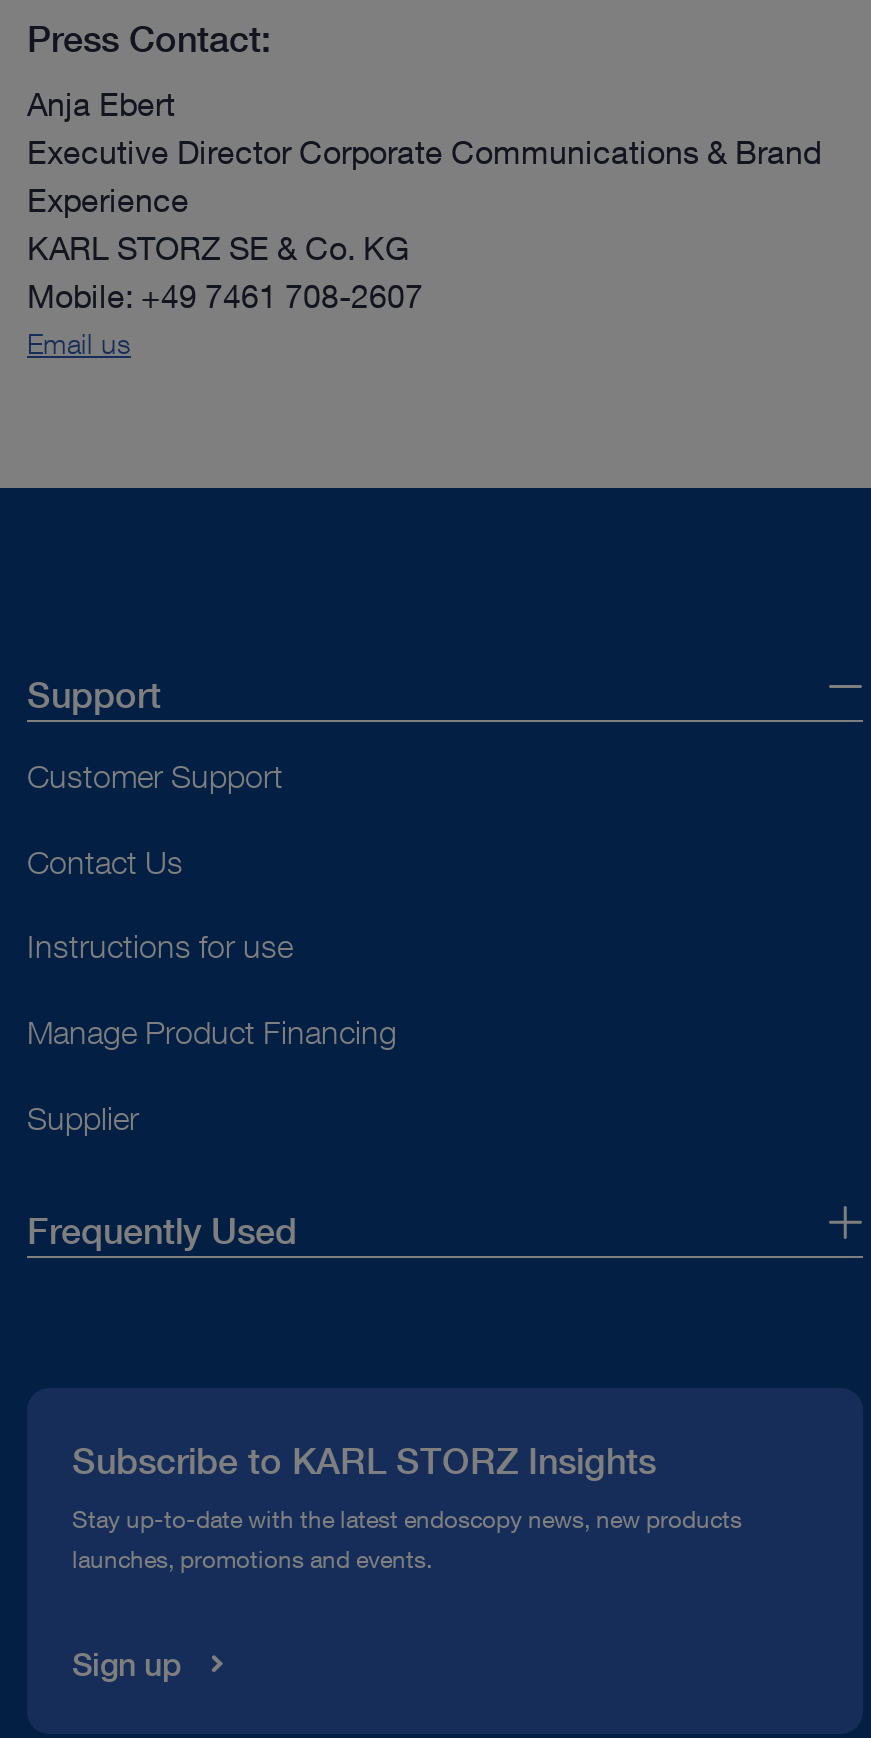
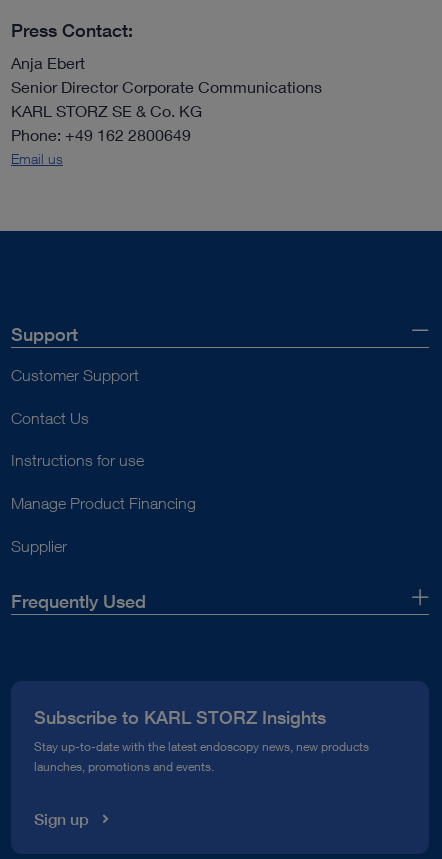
[27,133,821,219] Executive Director Corporate Communications & Brand | Experience -> [11,77,322,96] Senior Director Corporate Communications
[27,277,423,315] Mobile: +49 7461 708-2607 -> [11,125,191,144] Phone: +49 162 2800649

